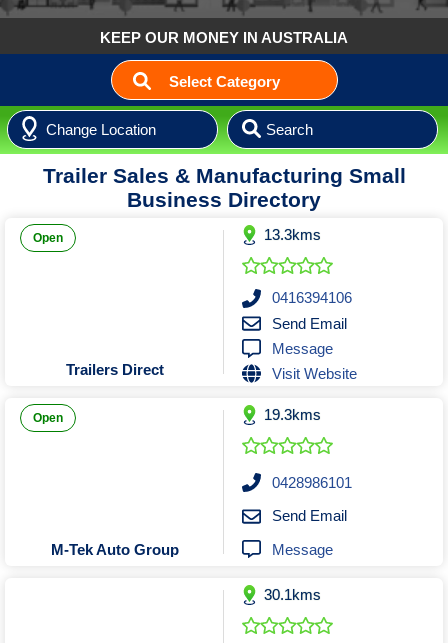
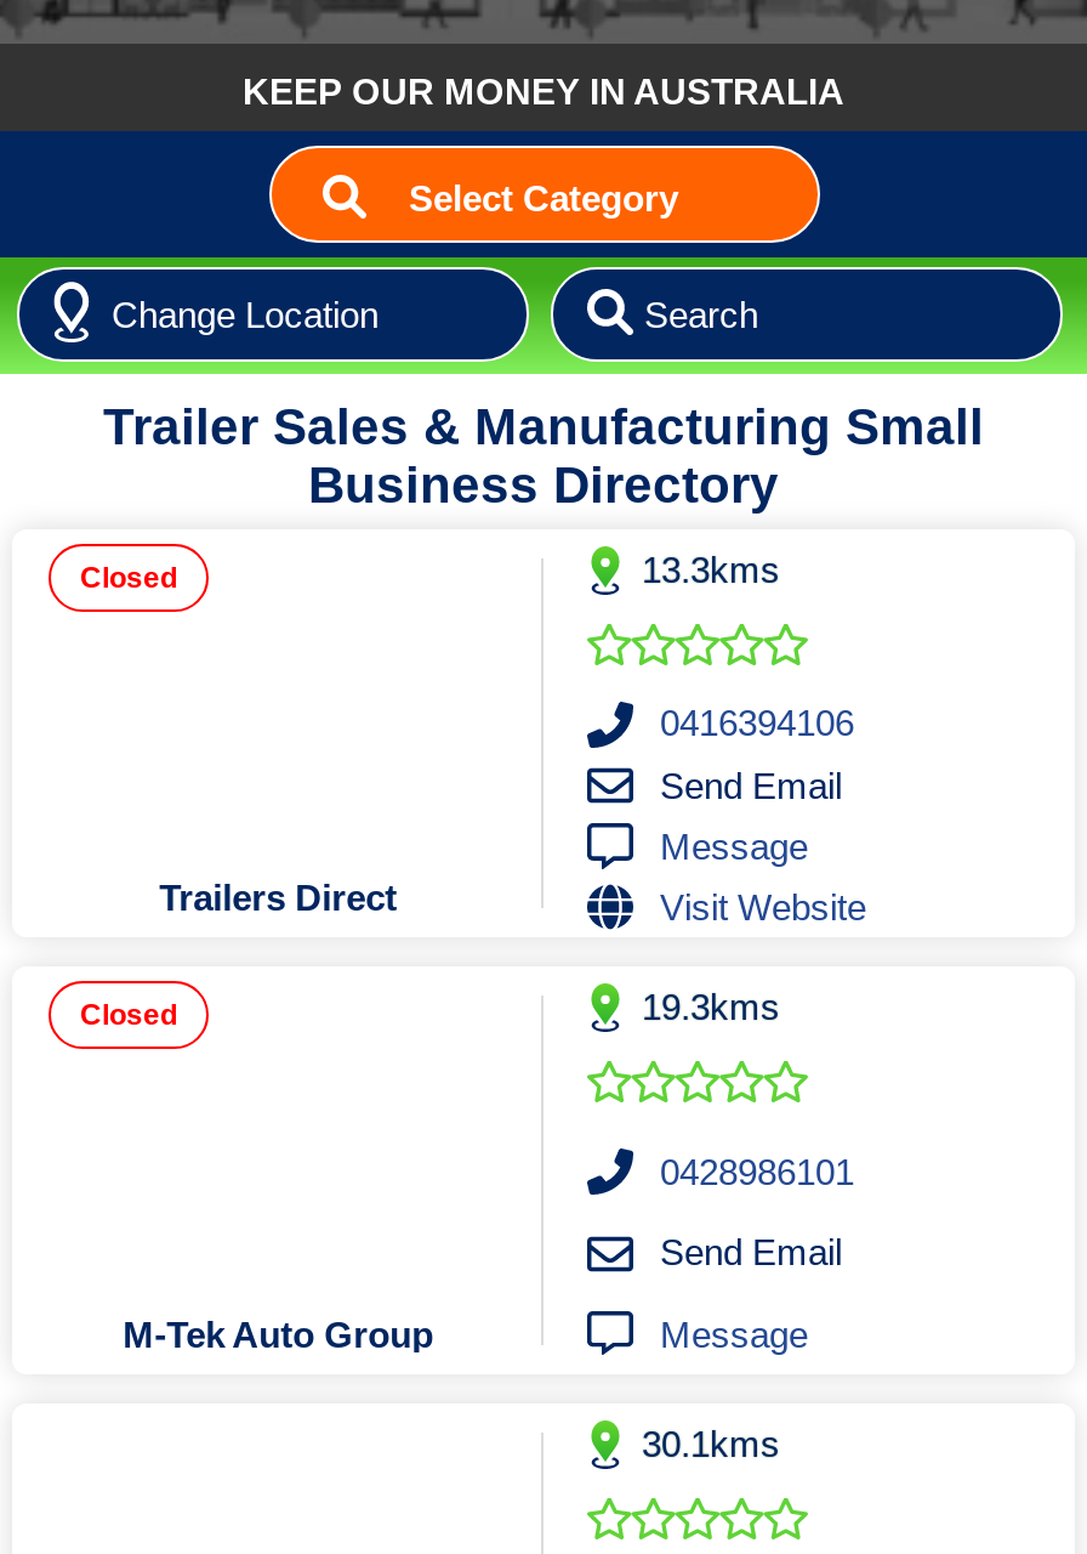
[33,231,63,245] Open -> [80,561,177,595] Closed
[33,411,63,425] Open -> [80,998,177,1032] Closed

